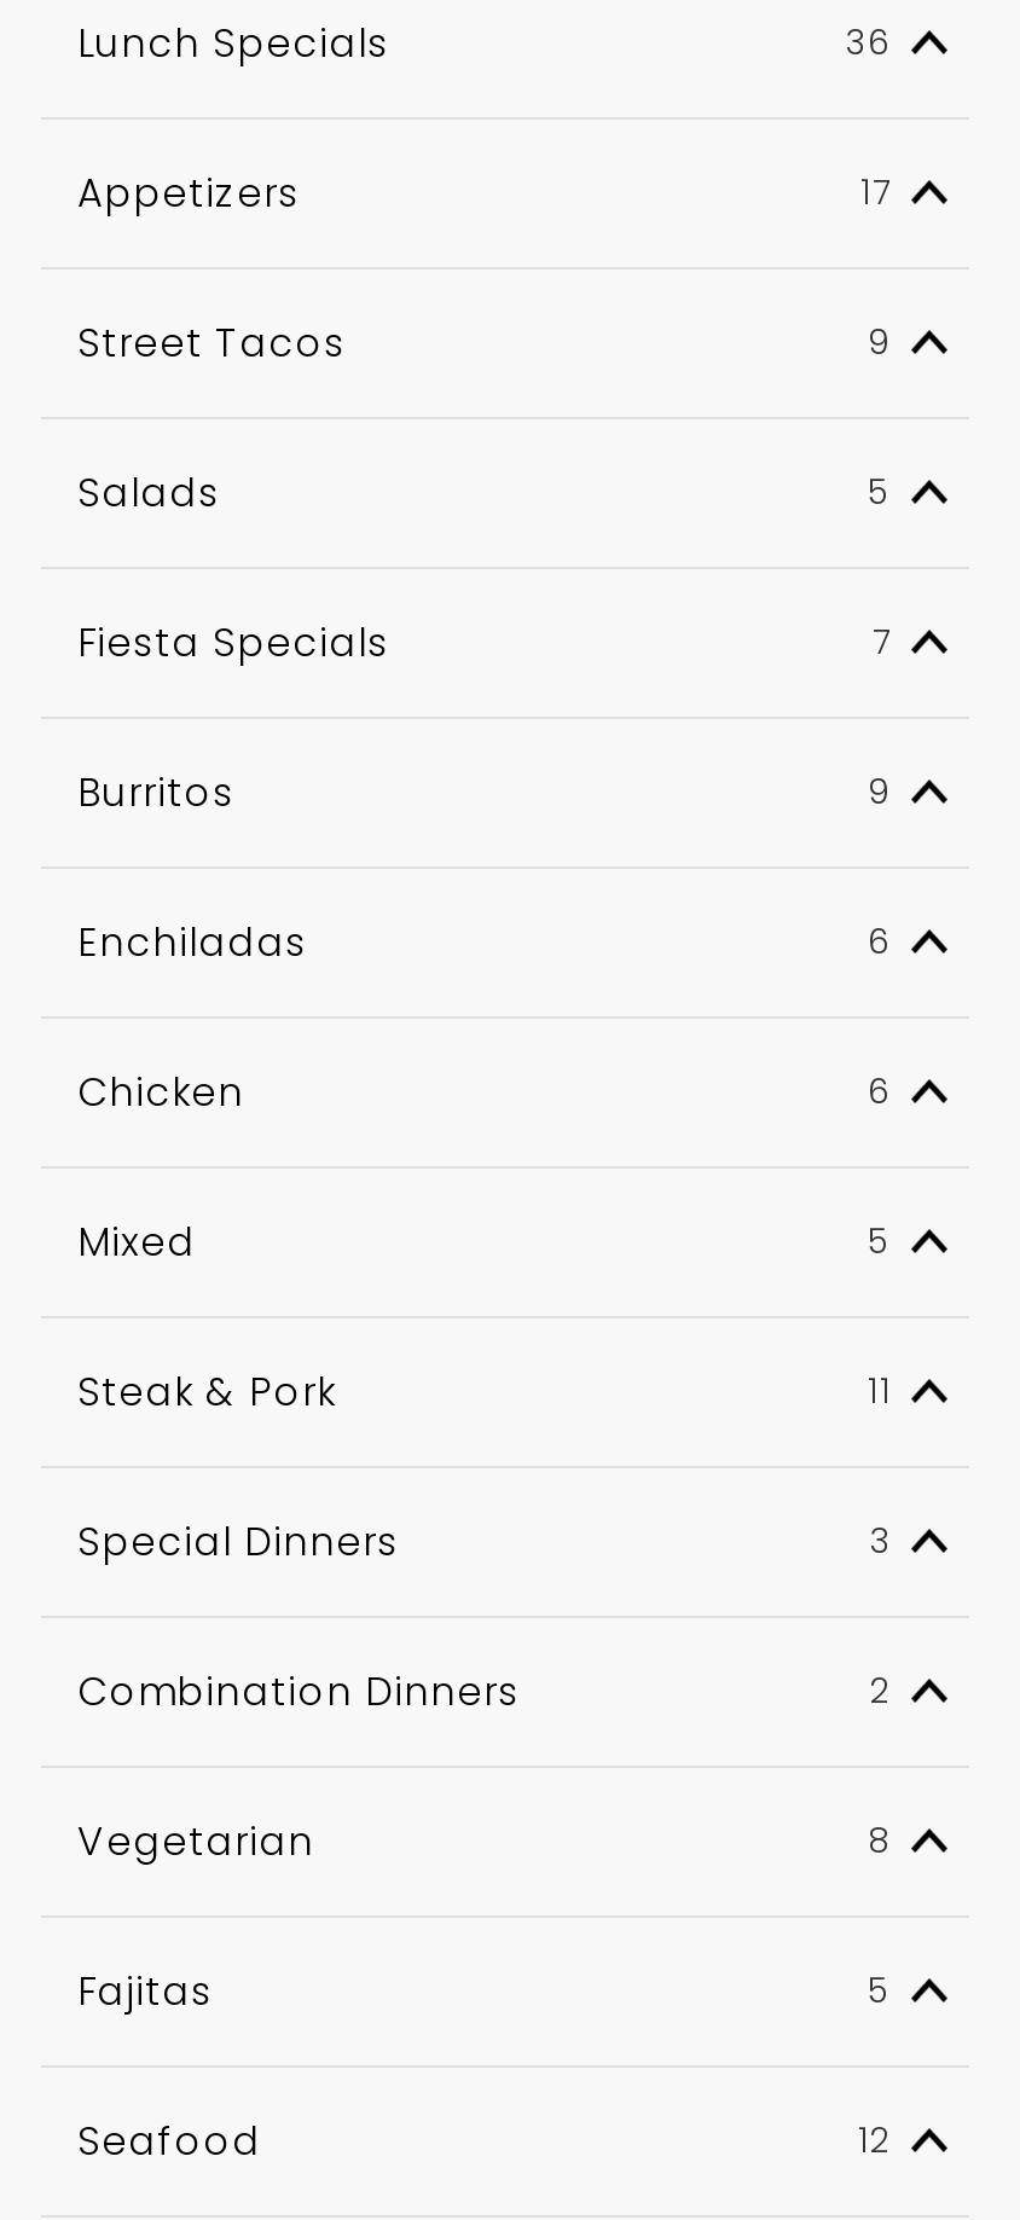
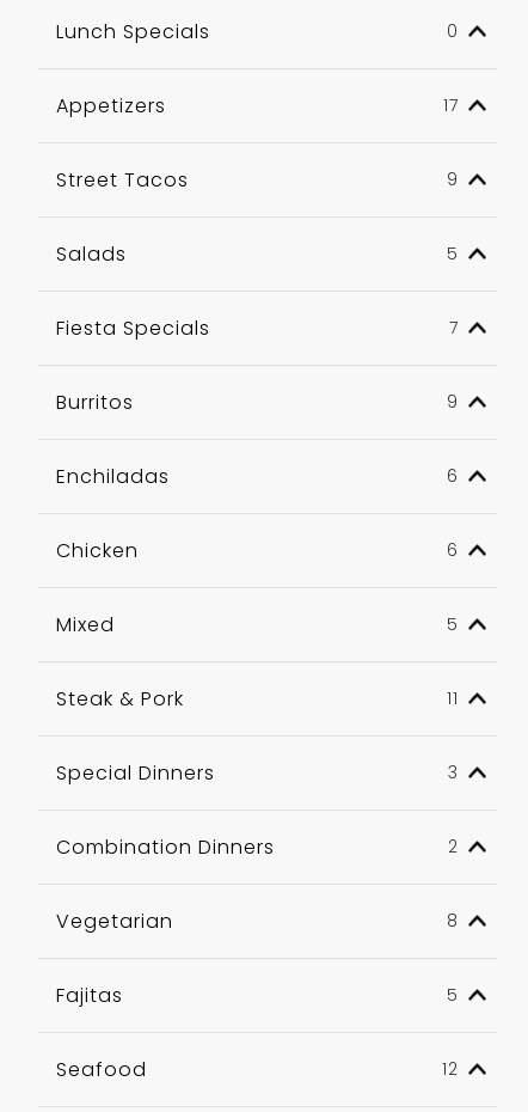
[846,18,892,66] 36 -> [447,19,459,43] 0

